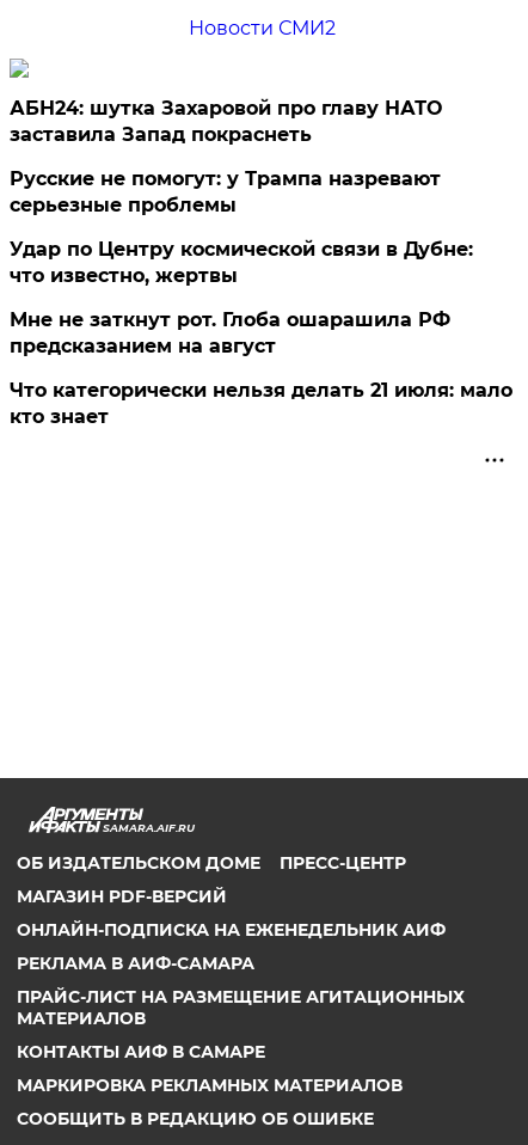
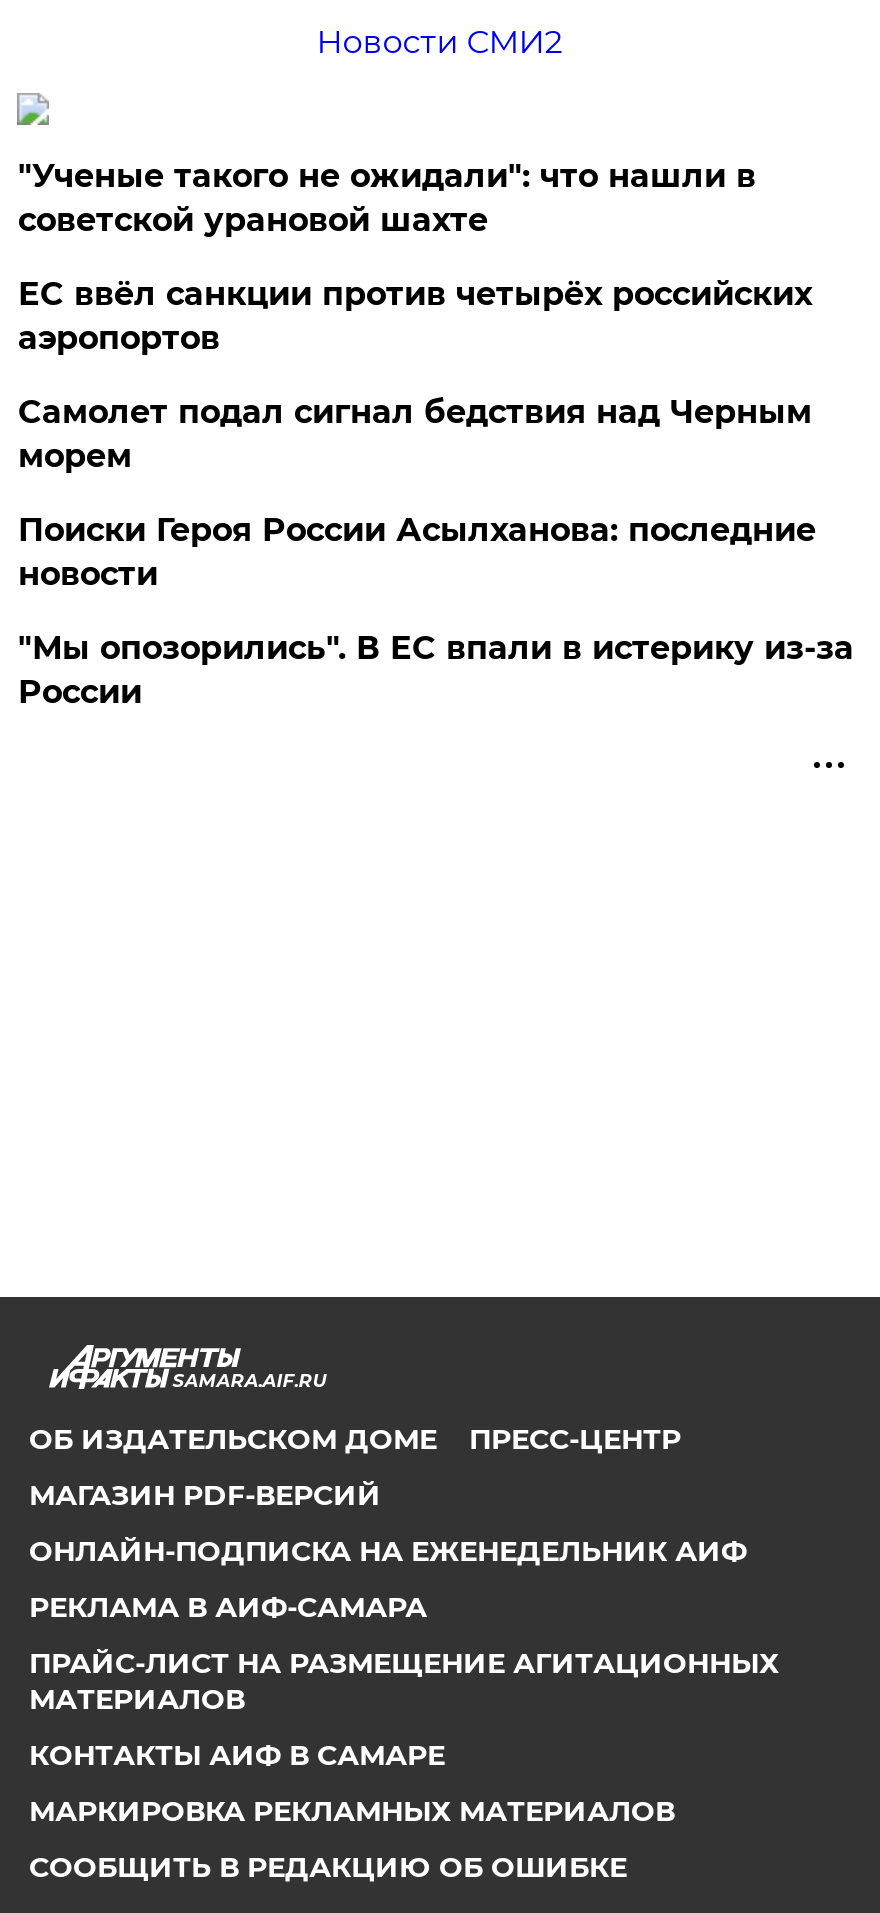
[10,97,442,146] АБН24: шутка Захаровой про главу НАТО | заставила Запад покраснеть -> [18,157,756,239] "Ученые такого не ожидали": что нашли в | советской урановой шахте
[10,167,441,216] Русские не помогут: у Трампа назревают | серьезные проблемы -> [18,275,812,357] ЕС ввёл санкции против четырёх российских | аэропортов
[10,238,474,287] Удар по Центру космической связи в Дубне: | что известно, жертвы -> [18,393,812,475] Самолет подал сигнал бедствия над Черным | морем
[10,308,451,357] Мне не заткнут рот. Глоба ошарашила РФ | предсказанием на август -> [18,511,816,593] Поиски Героя России Асылханова: последние | новости
[10,379,513,428] Что категорически нельзя делать 21 июля: мало | кто знает -> [18,629,854,711] "Мы опозорились". В ЕС впали в истерику из-за | России

